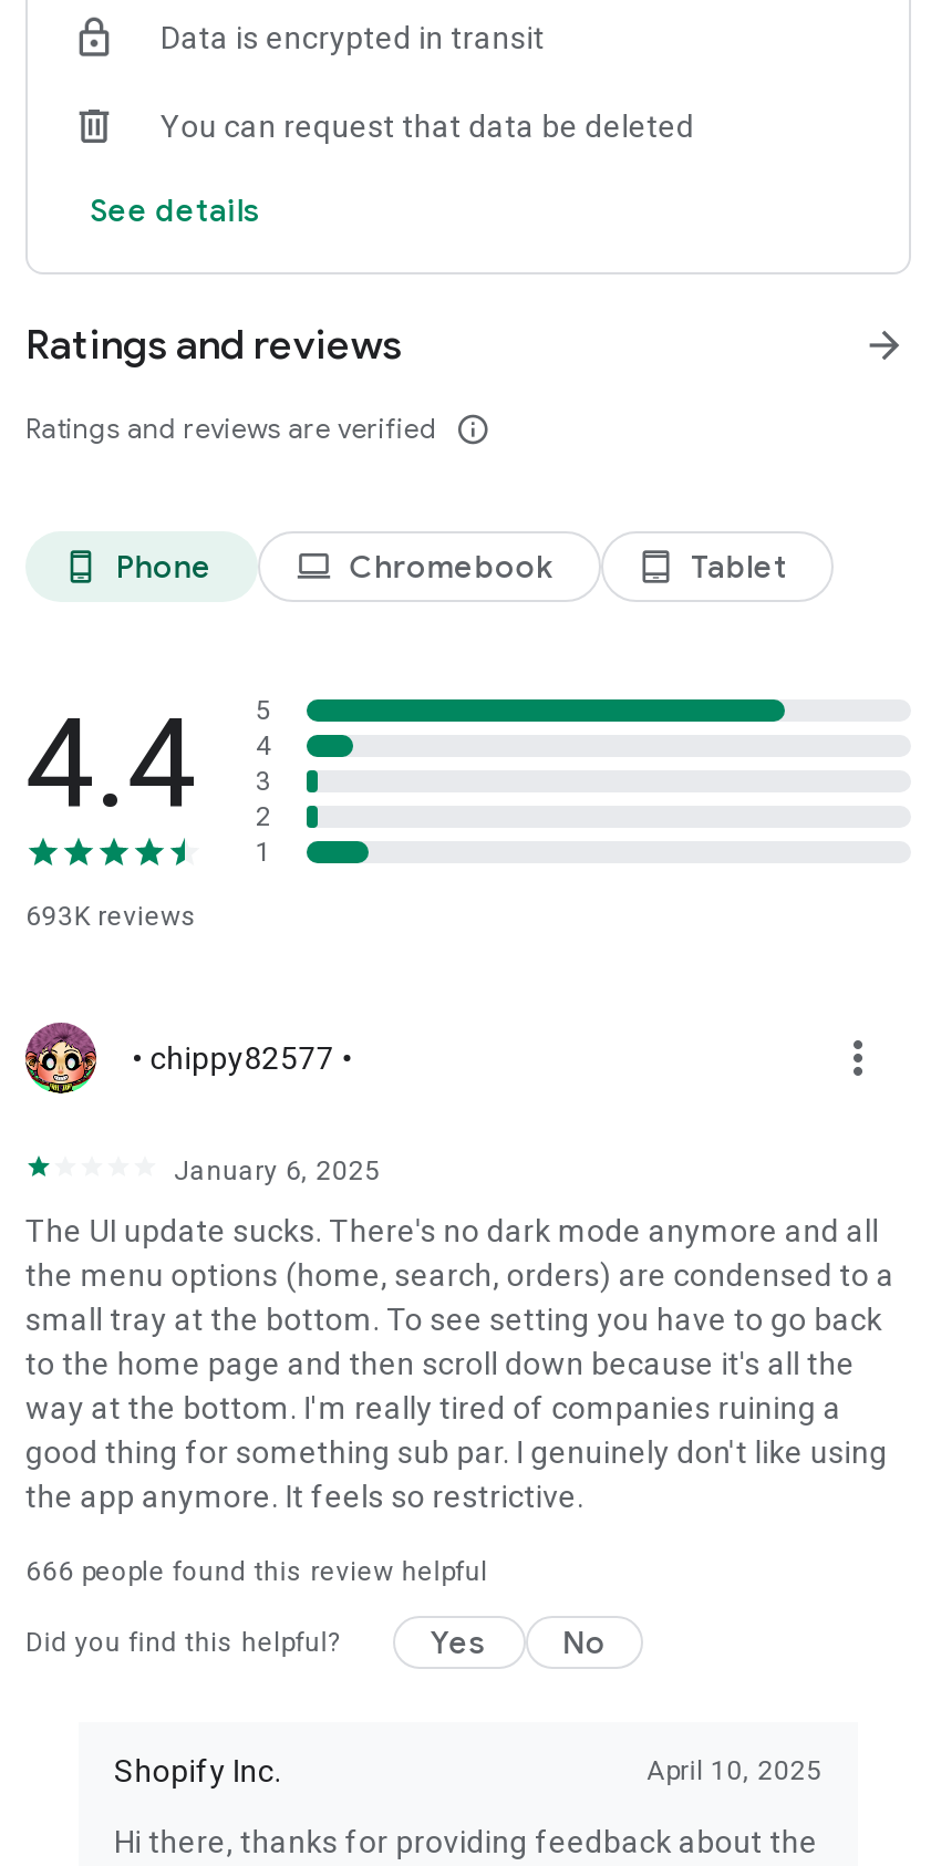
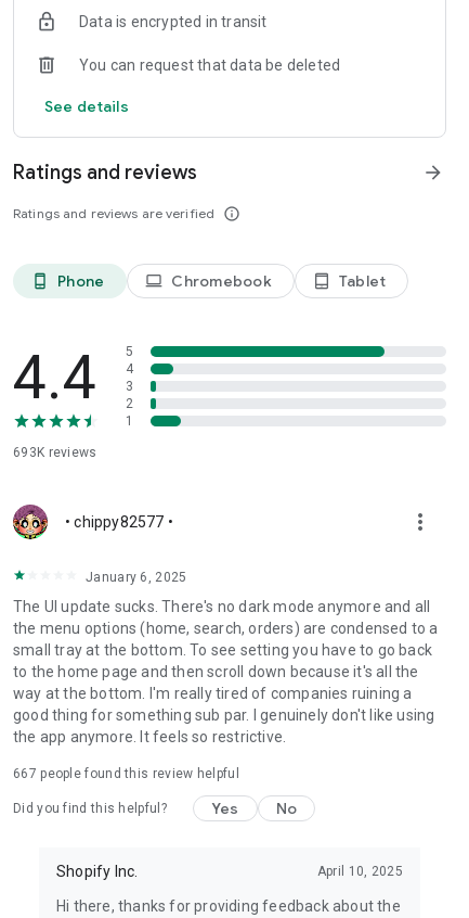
[25,1556,488,1587] 666 people found this review helpful -> [13,766,239,781] 667 people found this review helpful

